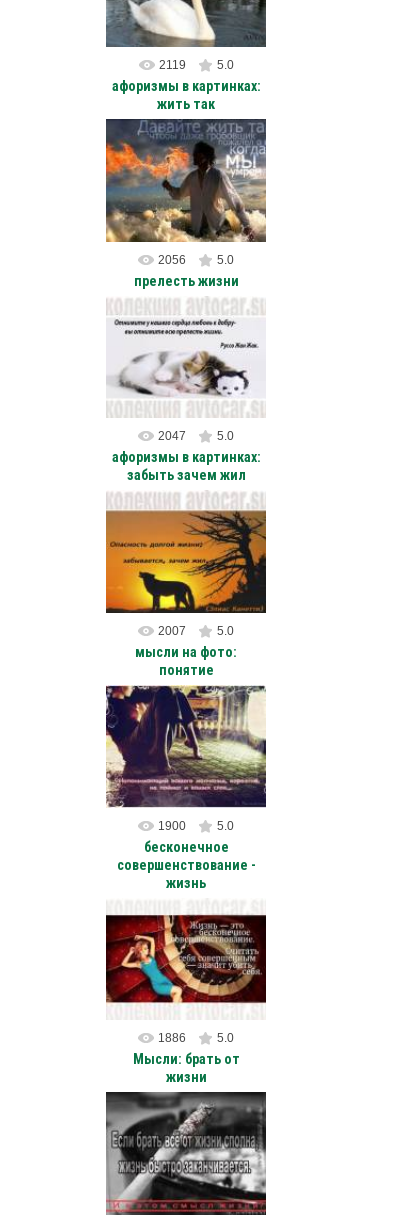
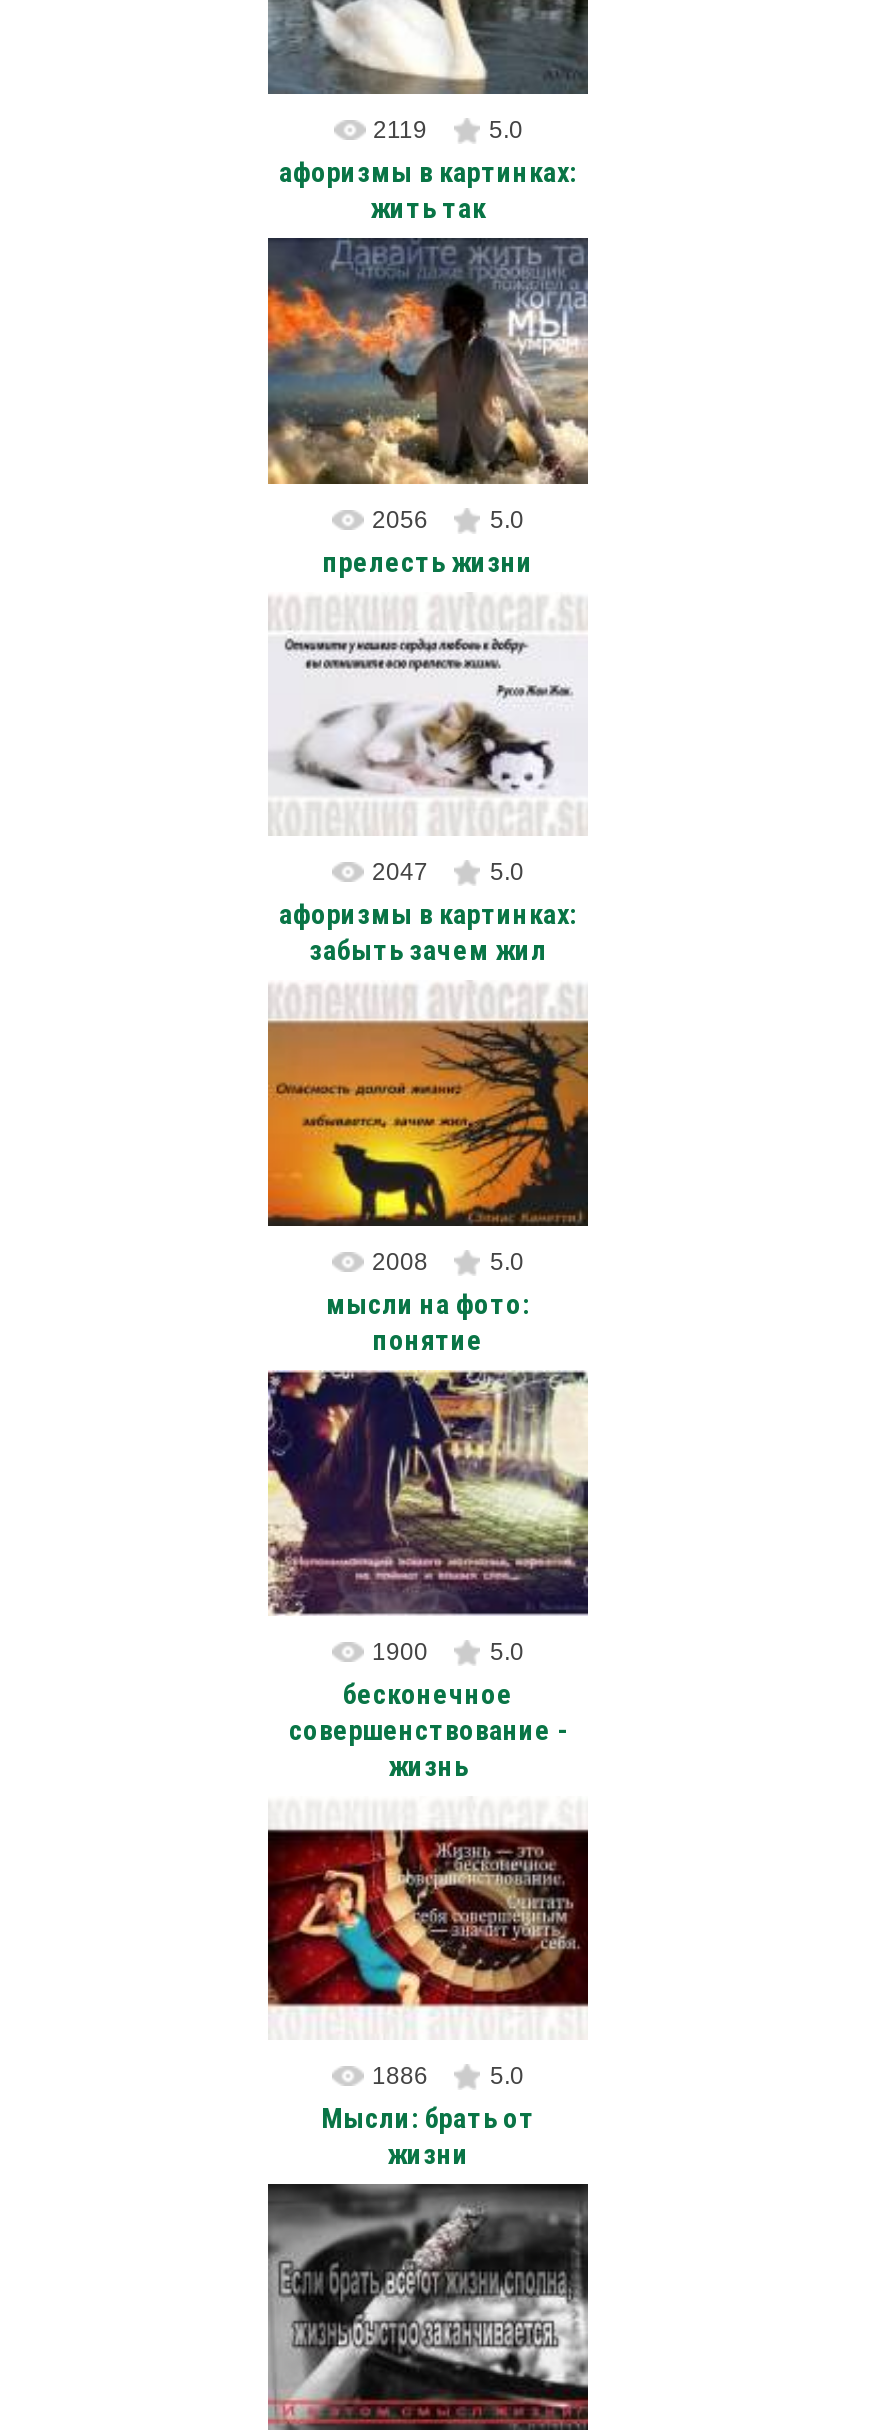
[158,624,186,638] 2007 -> [372,1248,428,1276] 2008

